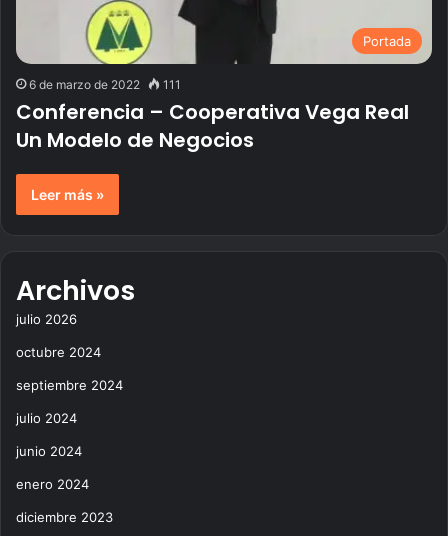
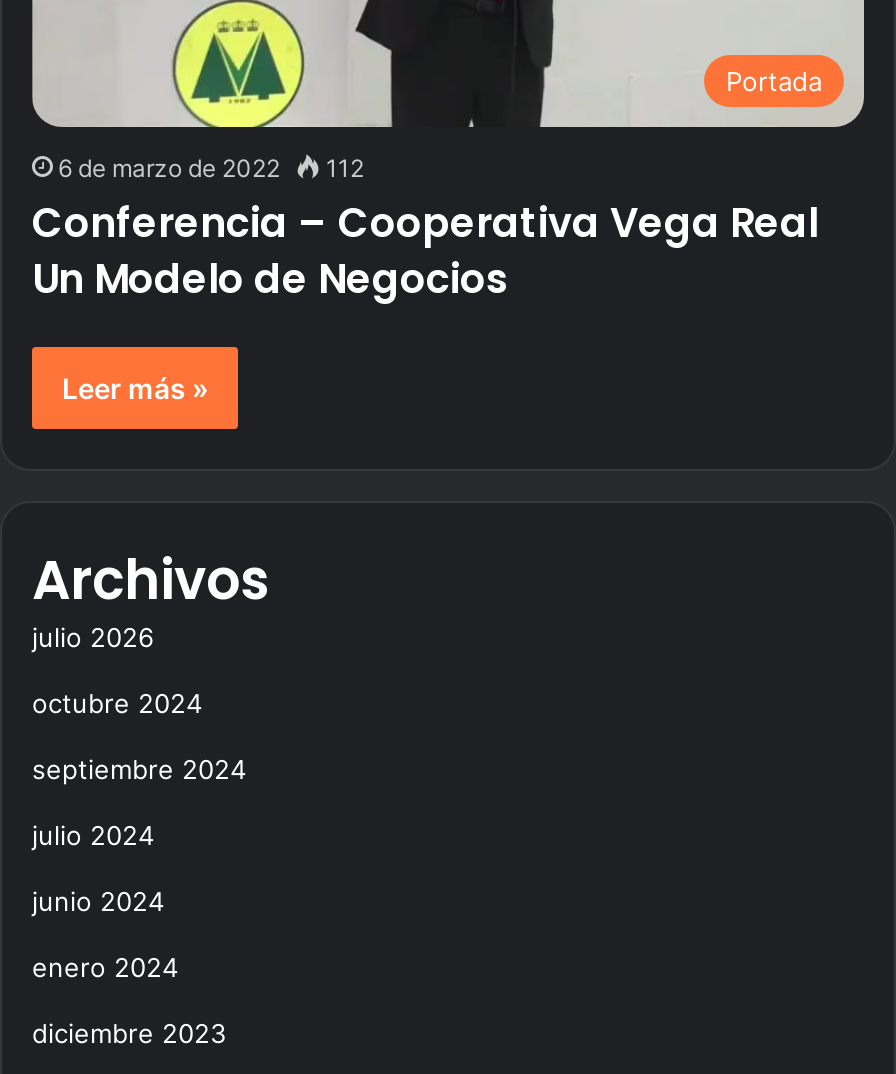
[29,77,181,92] 6 de marzo de 2022 111 -> [58,154,364,184] 6 de marzo de 2022 112

